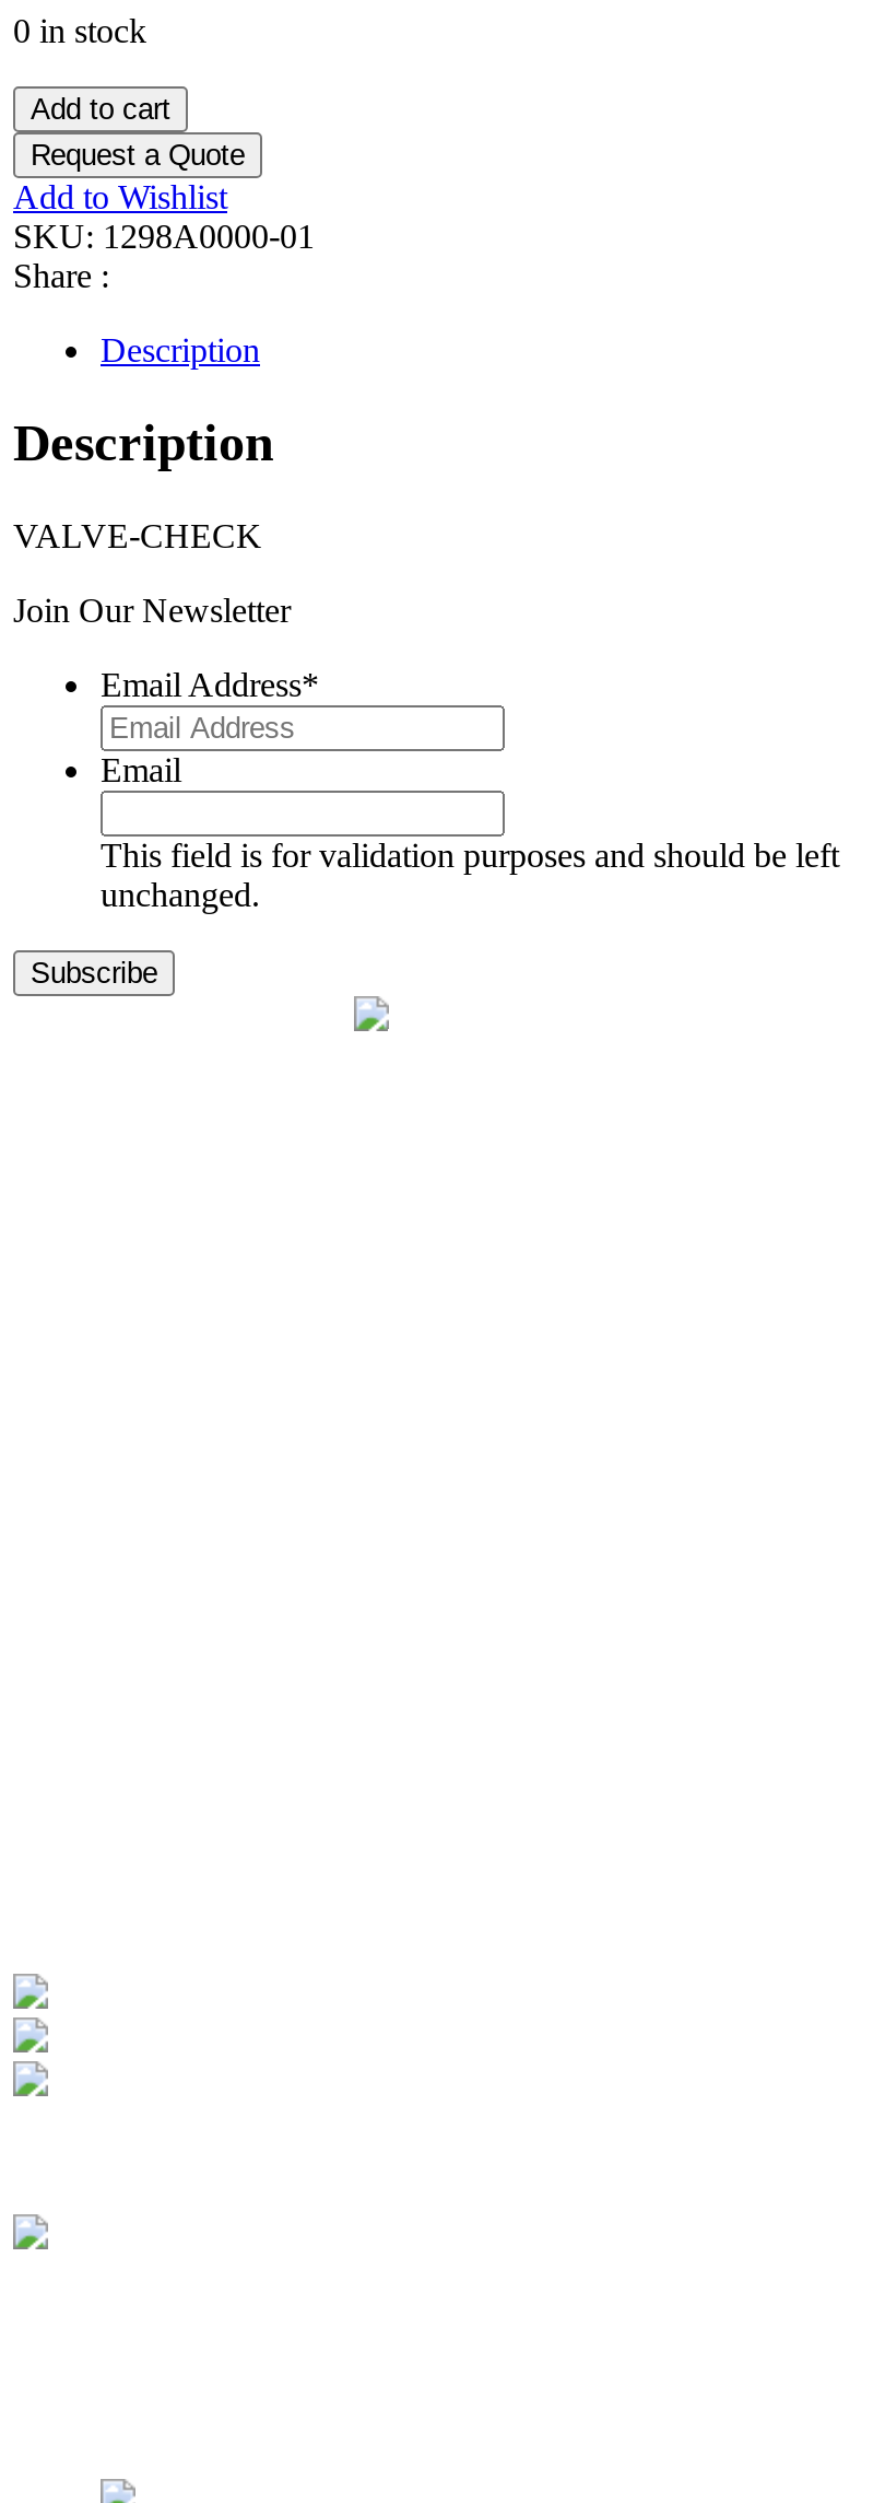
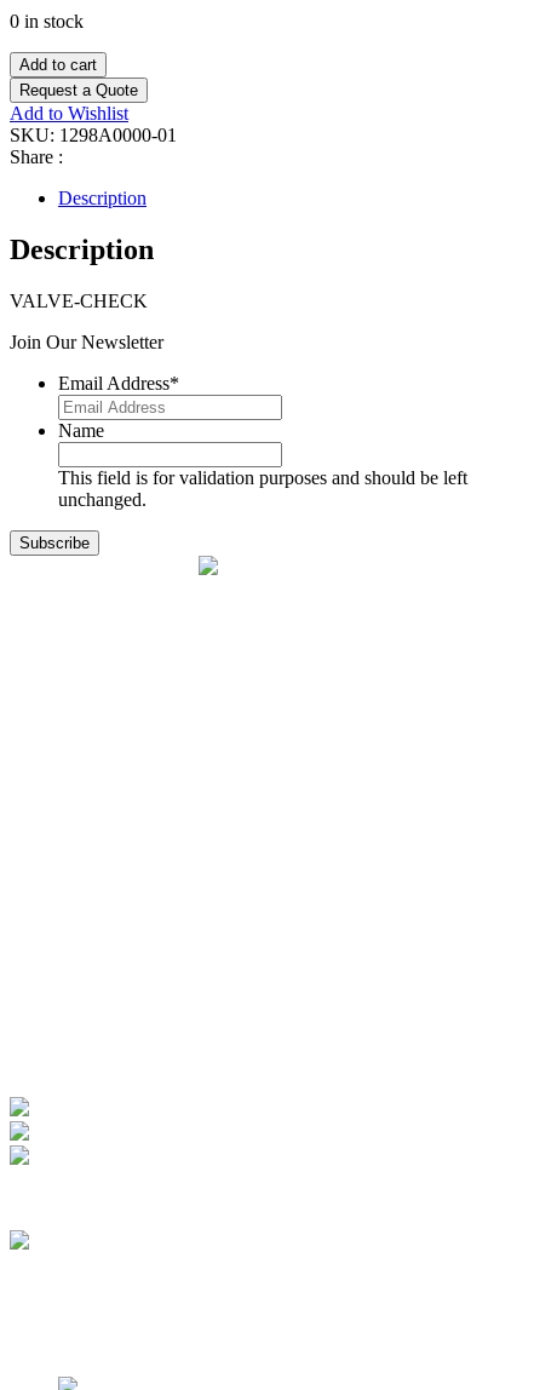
[101,752,181,789] Email -> [58,420,104,441] Name

